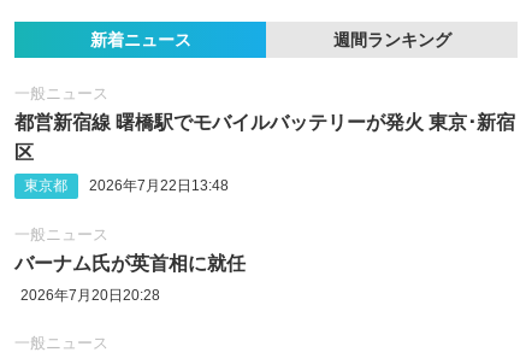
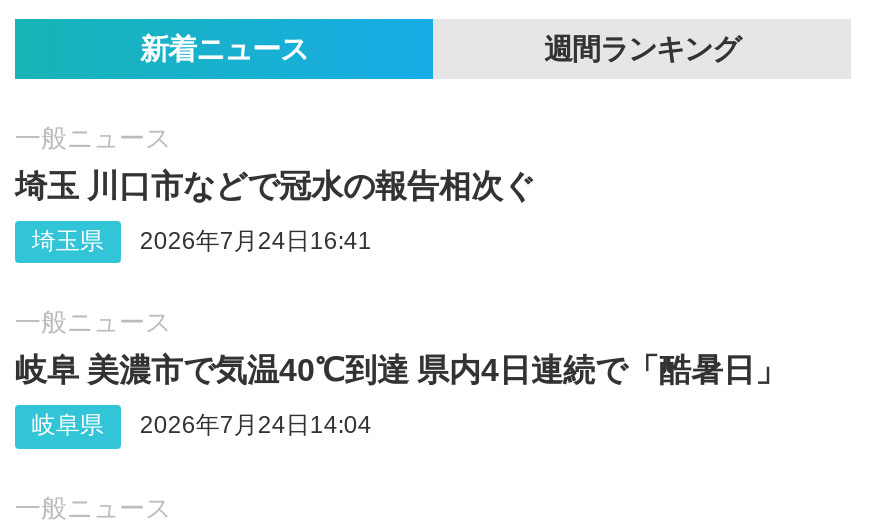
[14,112,515,194] 都営新宿線 曙橋駅でモバイルバッテリーが発火 東京･新宿 | 区 | 東京都 | 2026年7月22日13:48 -> [15,169,535,255] 埼玉 川口市などで冠水の報告相次ぐ | 埼玉県 | 2026年7月24日16:41
[14,253,246,274] バーナム氏が英首相に就任 -> [15,354,787,388] 岐阜 美濃市で気温40℃到達 県内4日連続で「酷暑日」
[20,287,160,304] 2026年7月20日20:28 -> [32,412,372,440] 岐阜県 | 2026年7月24日14:04

